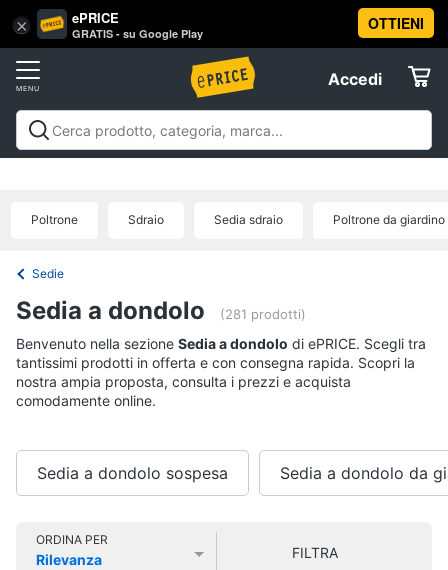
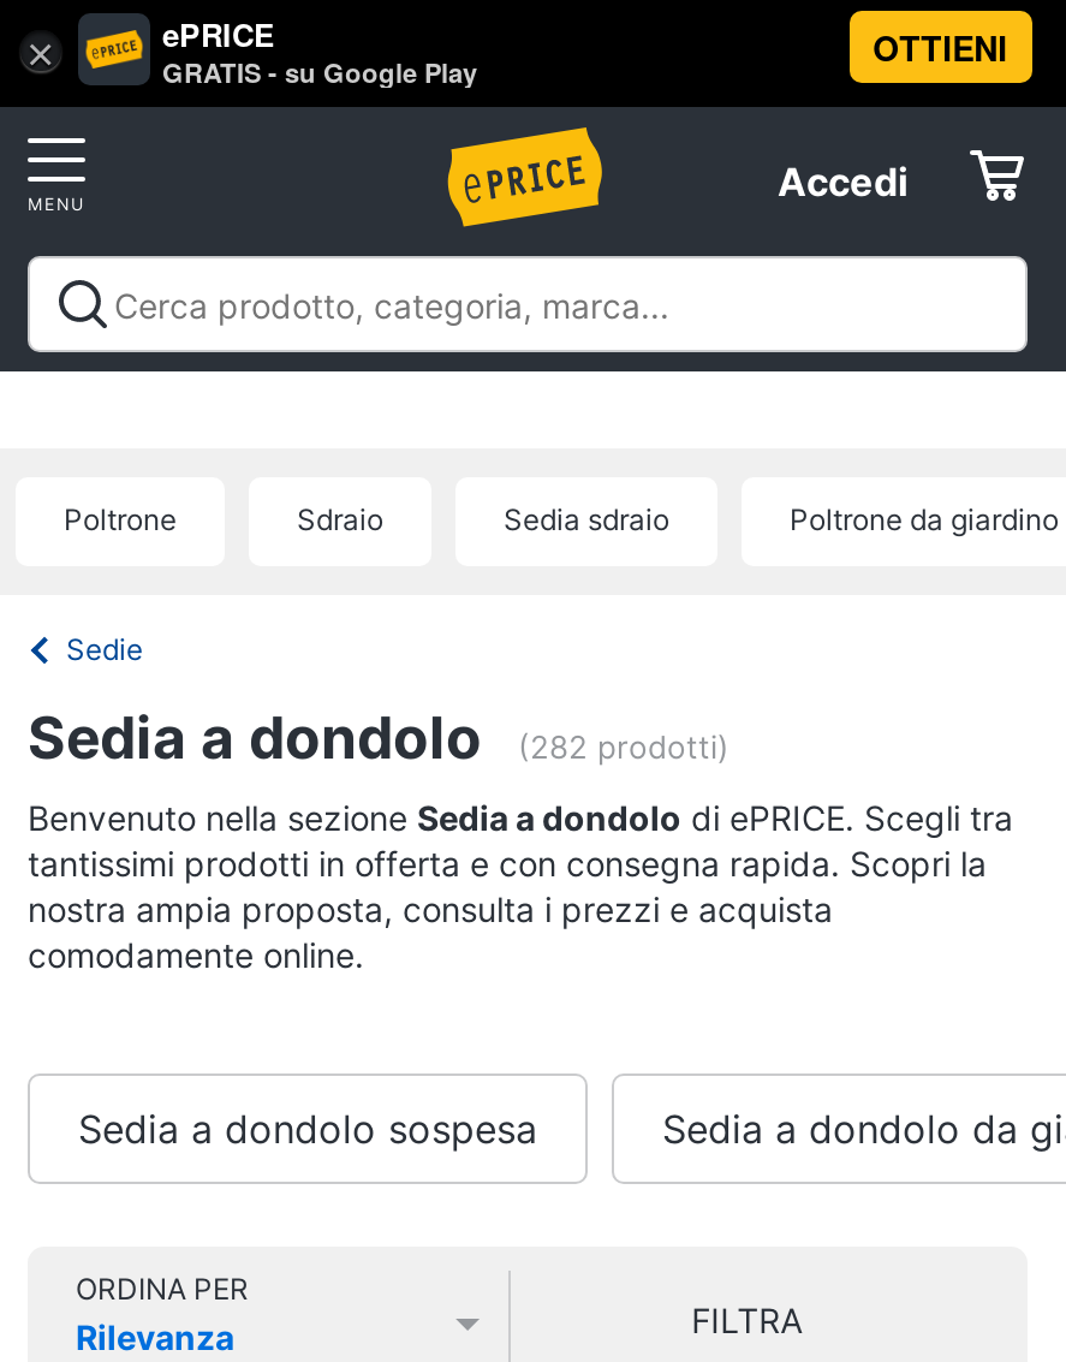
[16,296,306,325] Sedia a dondolo (281 prodotti) -> [28,703,729,773] Sedia a dondolo (282 prodotti)

